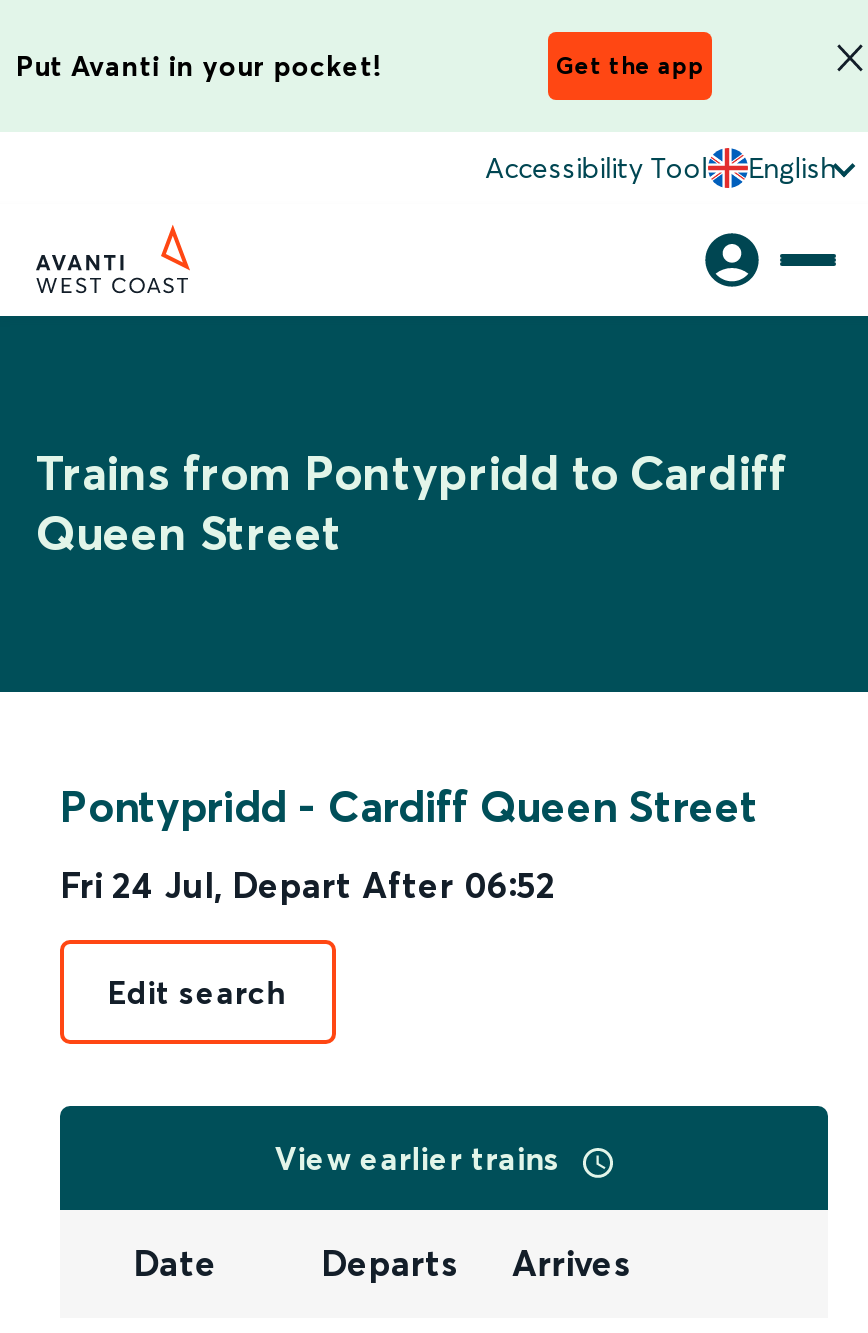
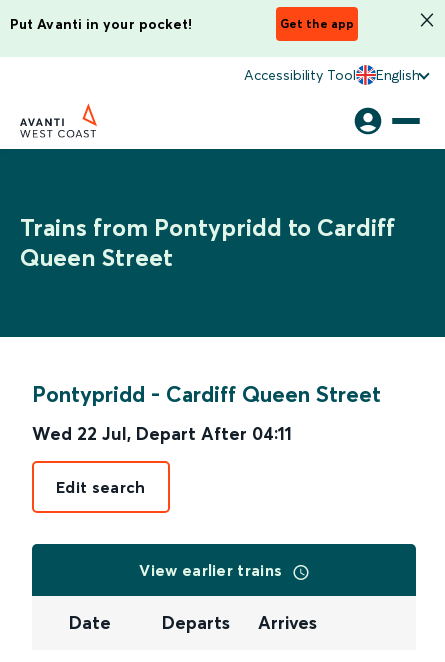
[60,862,556,908] Fri 24 Jul, Depart After 06:52 -> [32,422,292,445] Wed 22 Jul, Depart After 04:11

